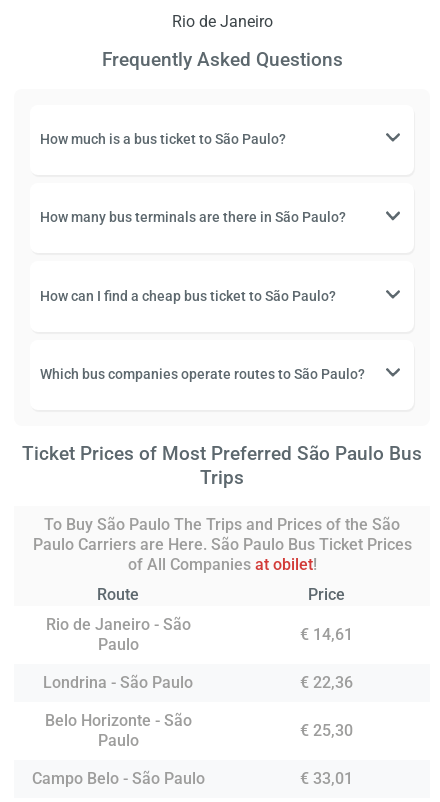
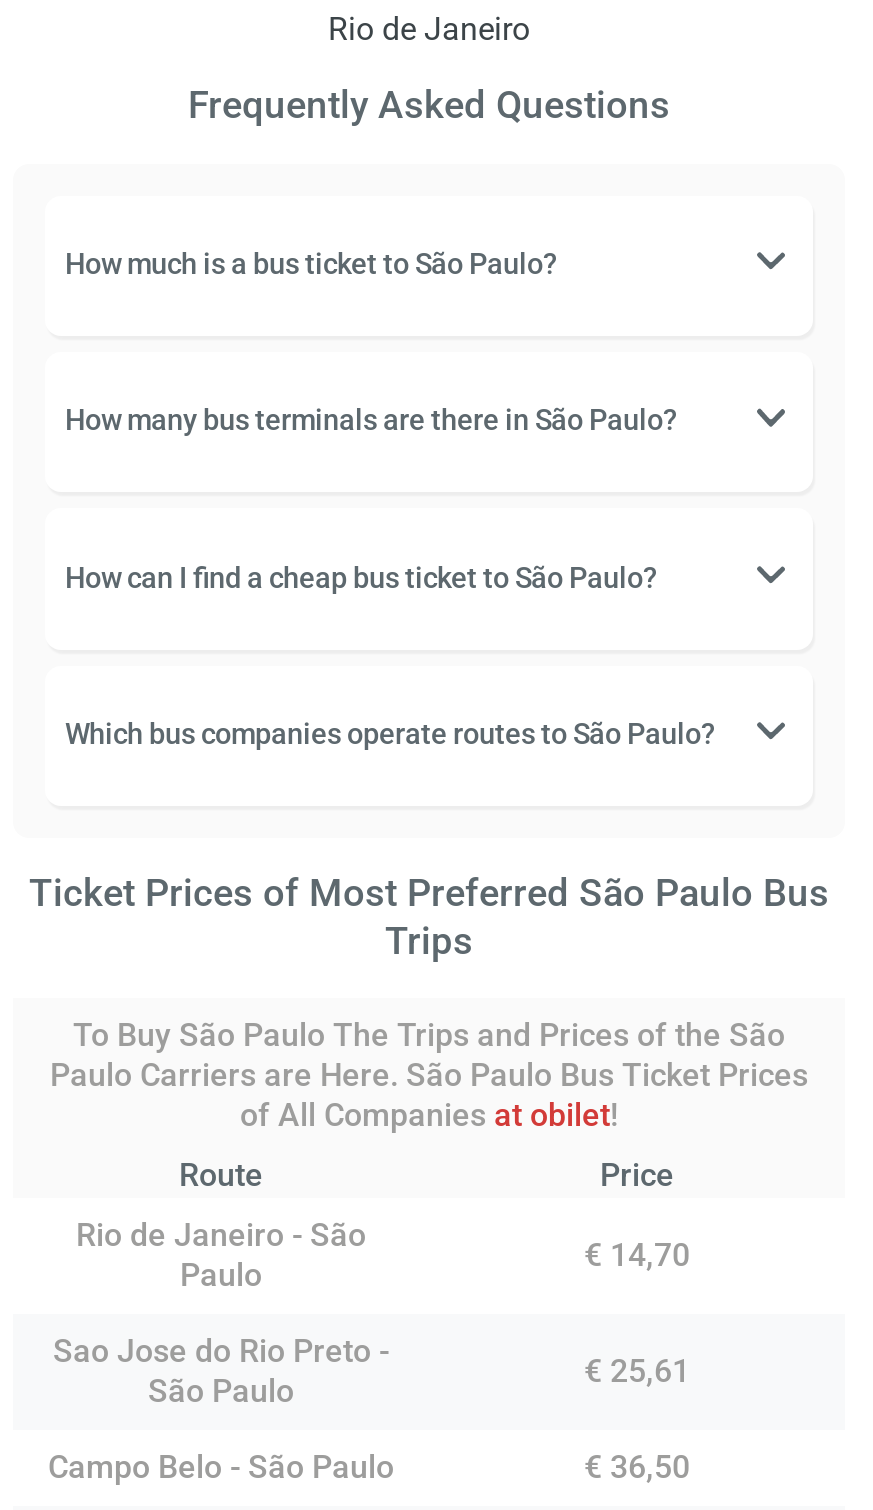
[43,625,352,750] € 14,61 | Londrina - São Paulo | € 22,36 | Belo Horizonte - São | Paulo -> [53,1236,690,1410] € 14,70 | Sao Jose do Rio Preto - | São Paulo
[299,721,352,740] € 25,30 -> [584,1352,690,1390] € 25,61
[299,769,352,788] € 33,01 -> [584,1448,690,1486] € 36,50

